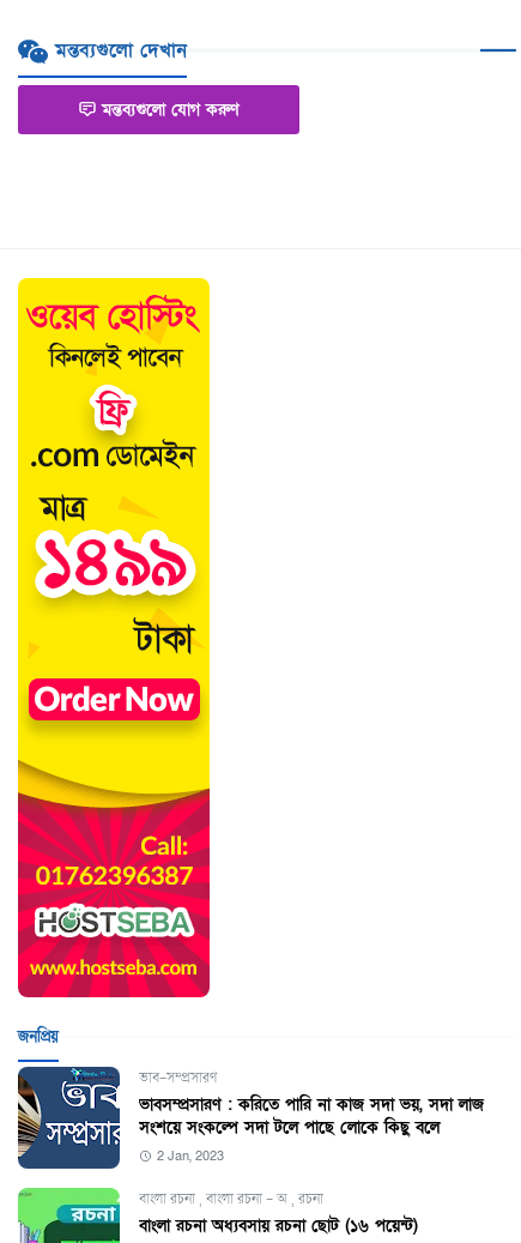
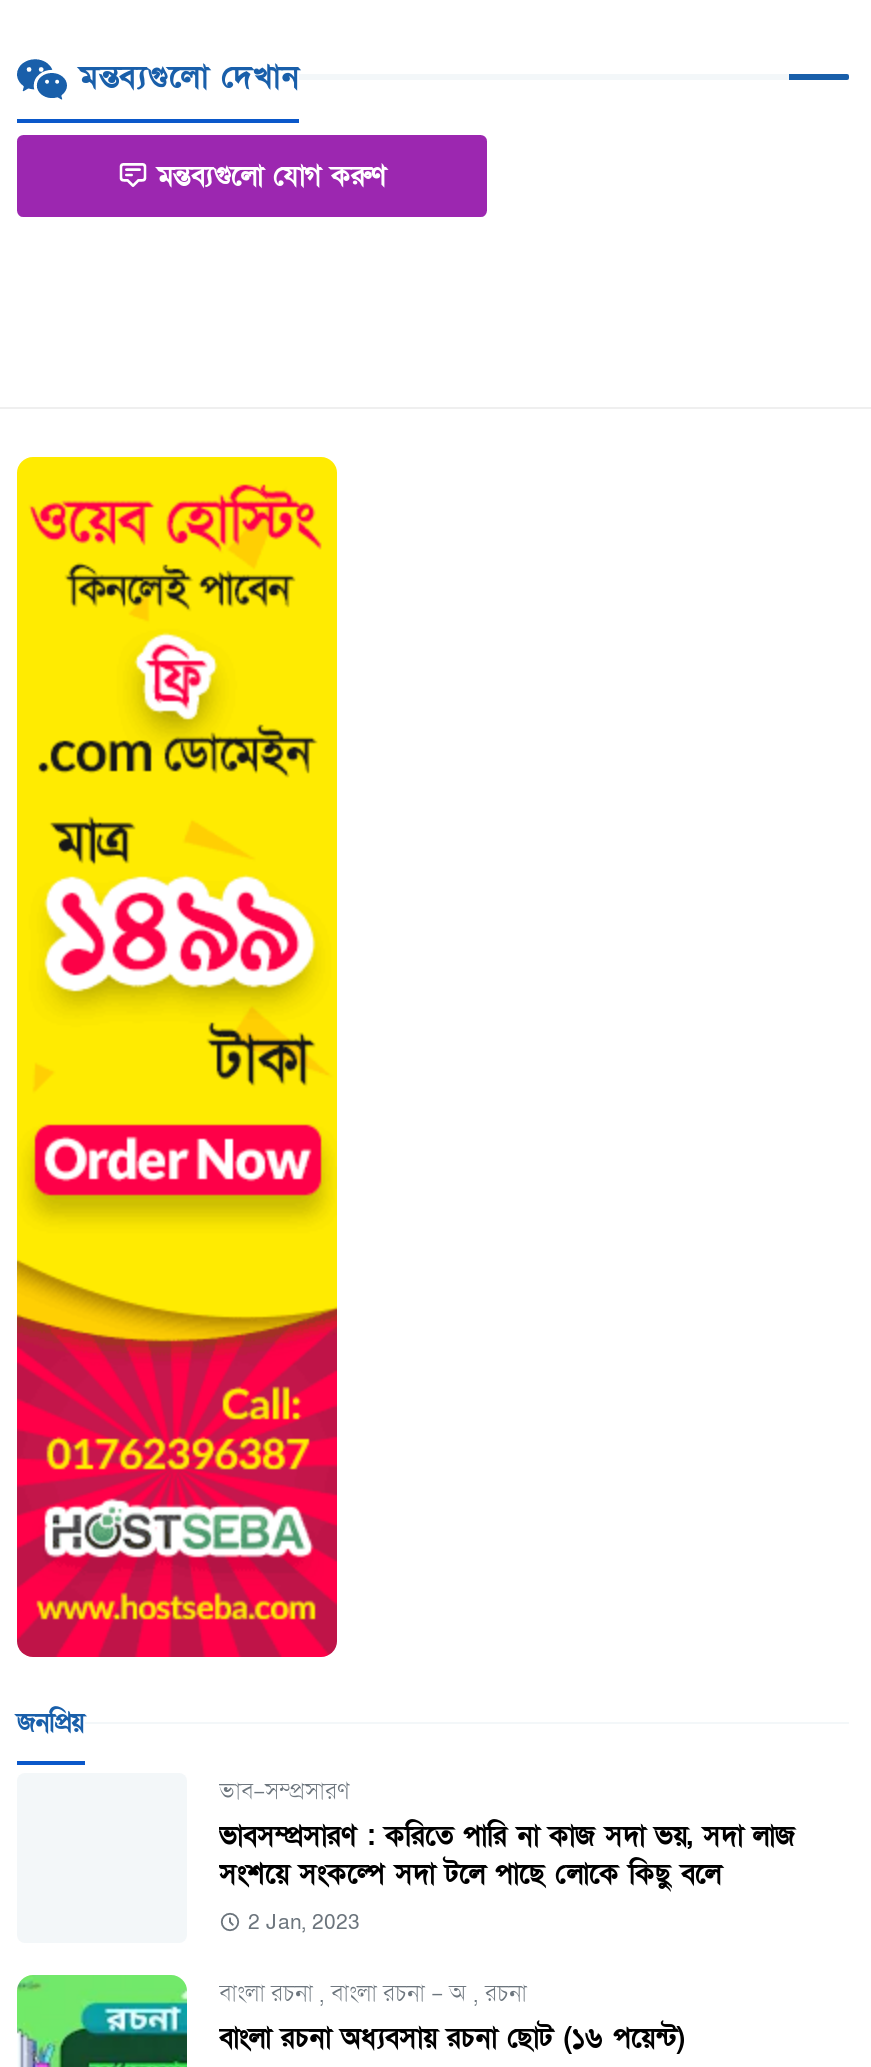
[17,1066,121,1170] [image] -> none

